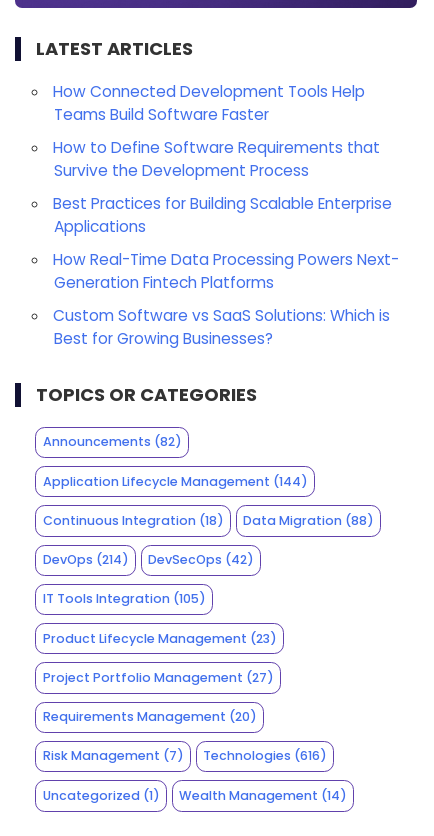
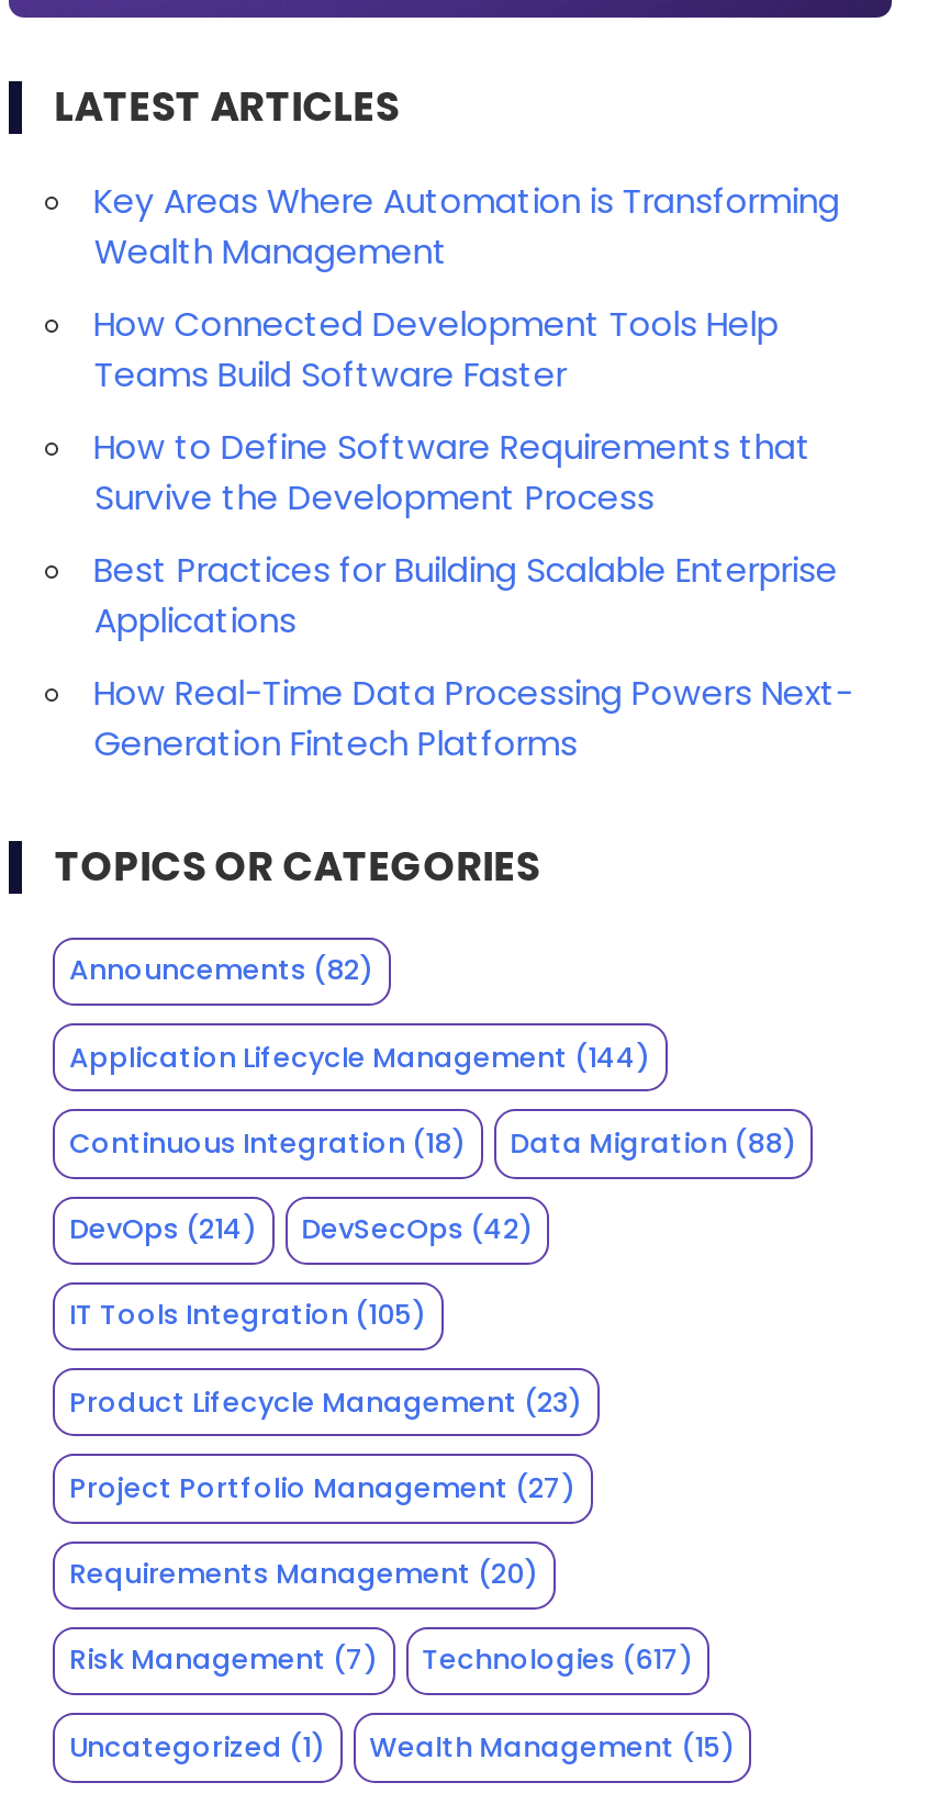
none -> [93,178,840,275] Key Areas Where Automation is Transforming | Wealth Management
moved [53,81,399,293] -> [93,301,853,767]: How Connected Development Tools Help | Teams Build Software Faster | How to Define Software Requirements that | Survive the Development Process | Best Practices for Building Scalable Enterprise | Applications | How Real-Time Data Processing Powers Next- | Generation Fintech Platforms
[53,305,390,349] Custom Software vs SaaS Solutions: Which is | Best for Growing Businesses? -> none
[203,747,327,764] Technologies (616) -> [422,1641,694,1679] Technologies (617)
[179,787,347,804] Wealth Management (14) -> [369,1728,736,1765] Wealth Management (15)

